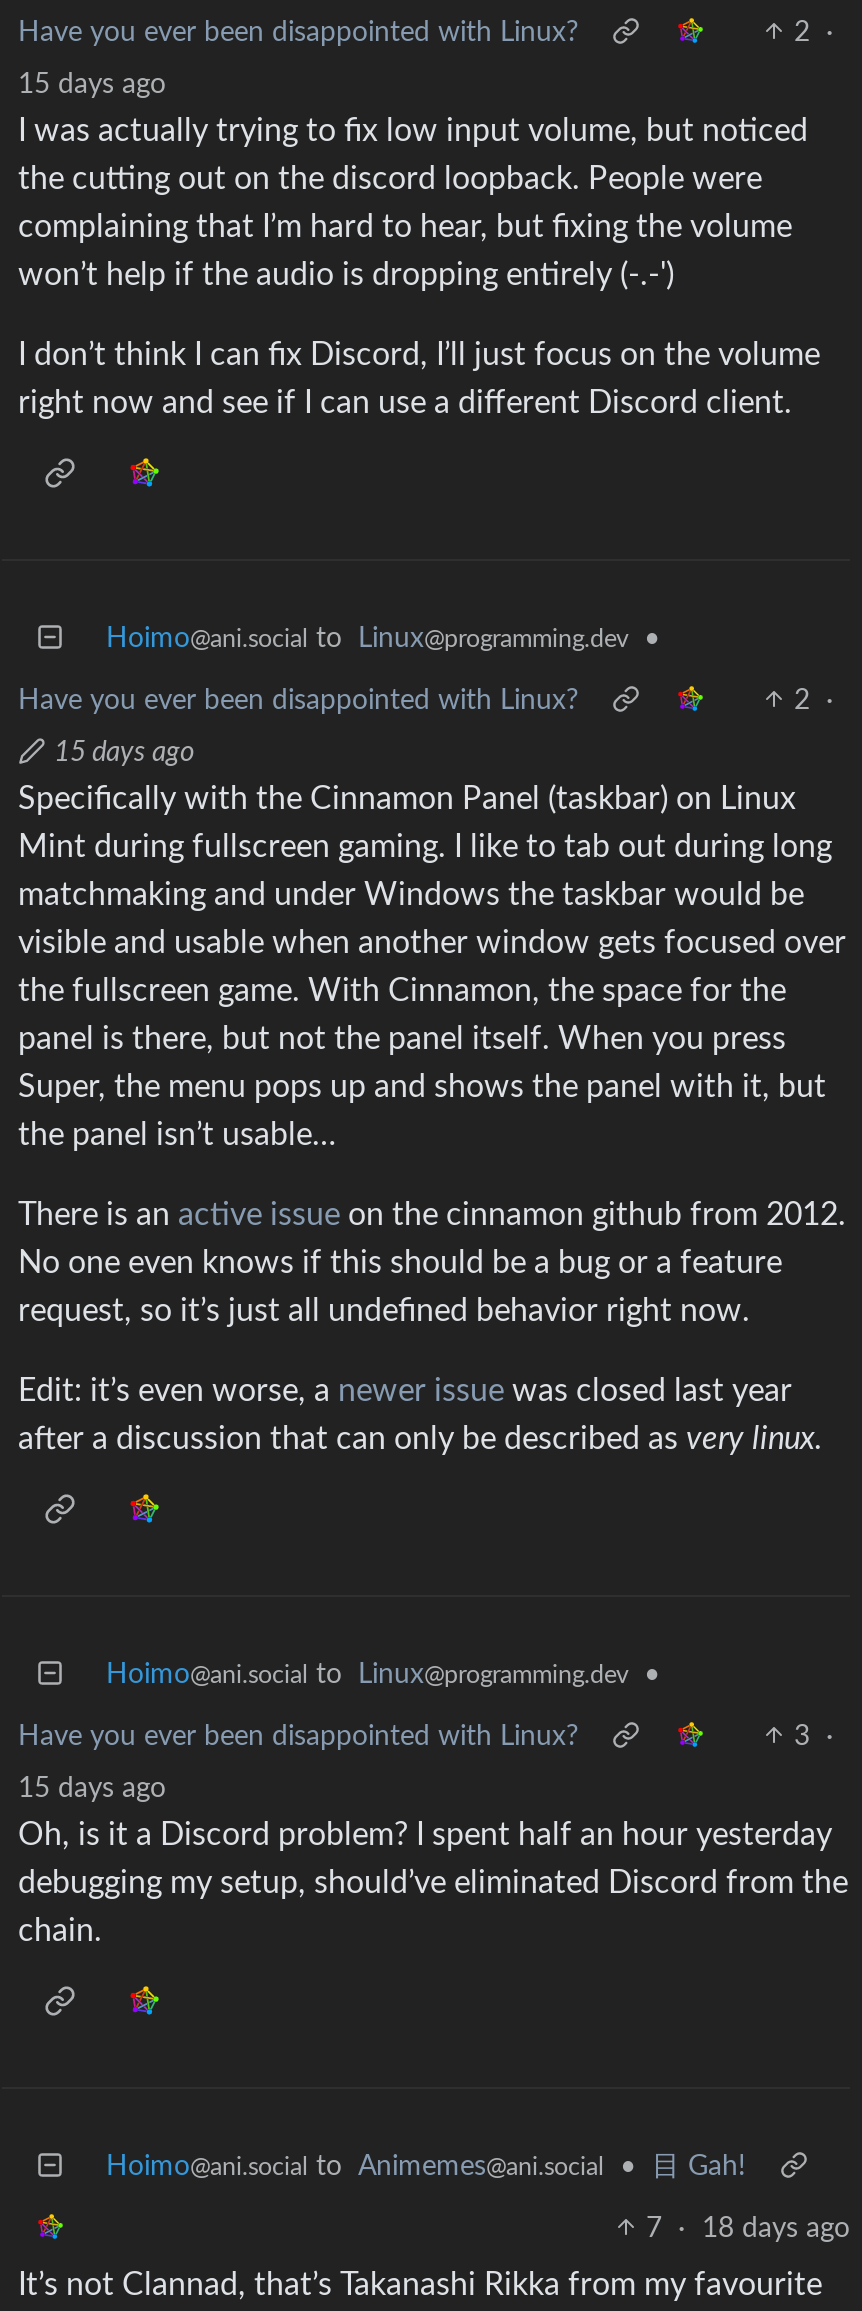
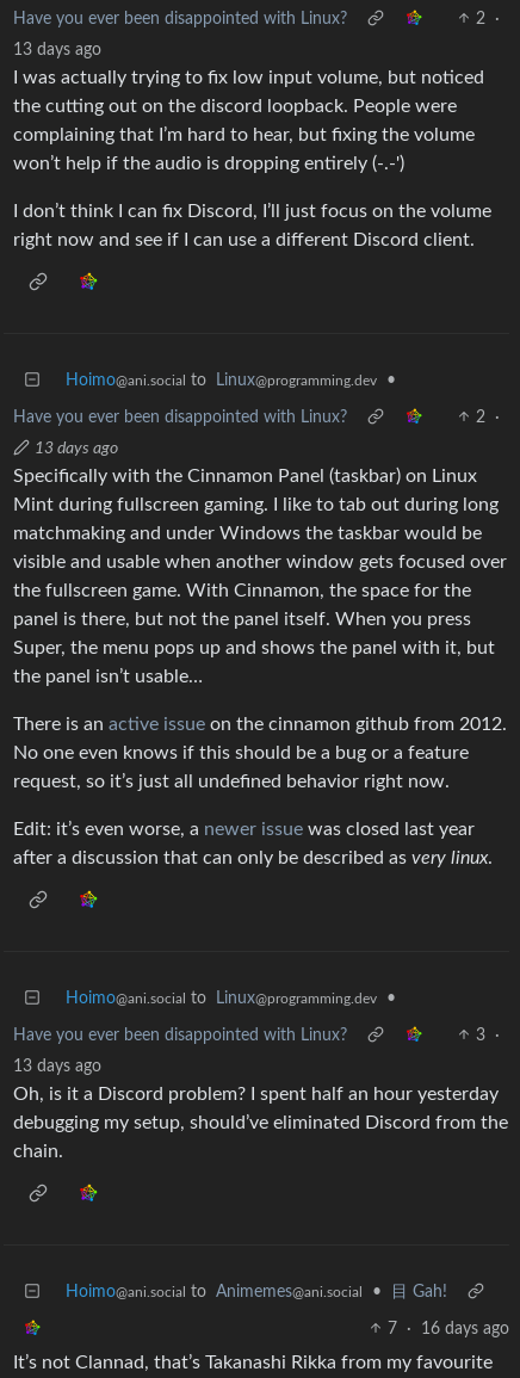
[18,70,166,98] 15 days ago -> [13,41,101,58] 13 days ago
[54,738,194,766] 15 days ago -> [35,440,118,457] 13 days ago
[18,1774,166,1802] 15 days ago -> [13,1058,101,1075] 13 days ago
[646,2214,850,2242] 7 · 18 days ago -> [388,1320,509,1337] 7 · 16 days ago

